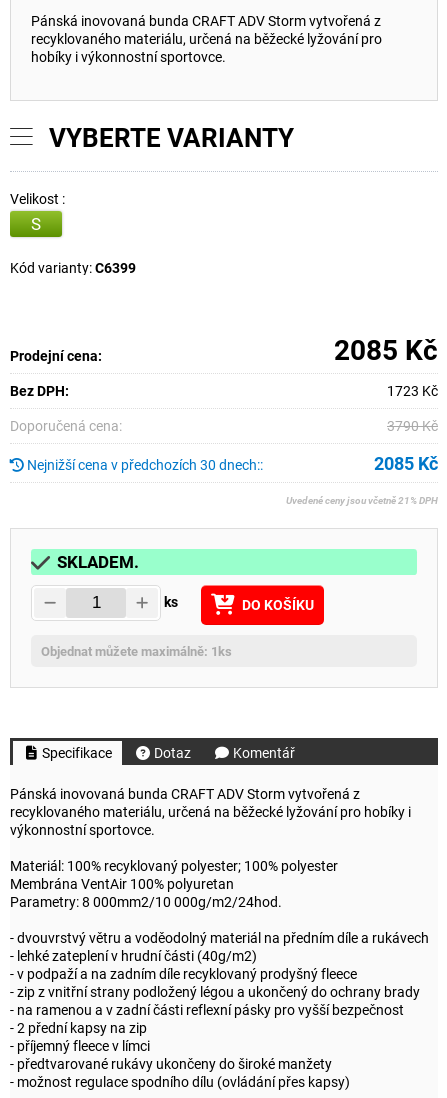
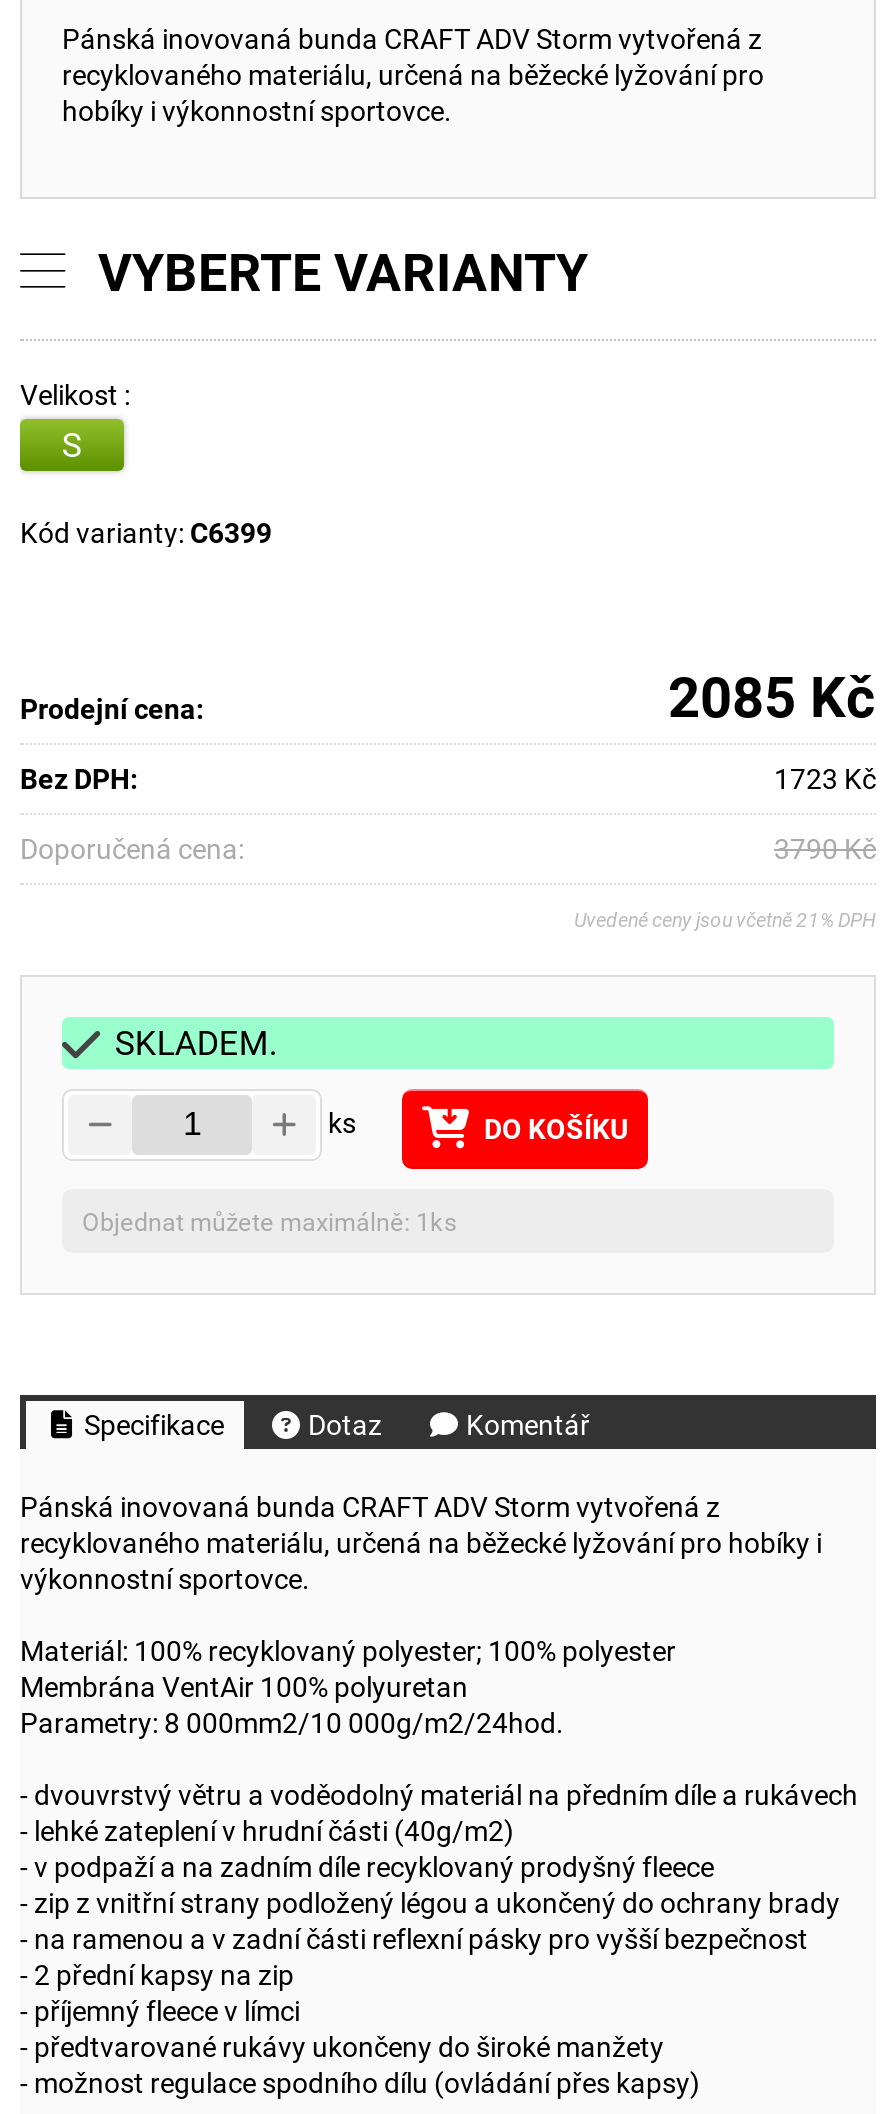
[24,451,438,475] Nejnižší cena v předchozích 30 dnech:: | 2085 Kč -> none

